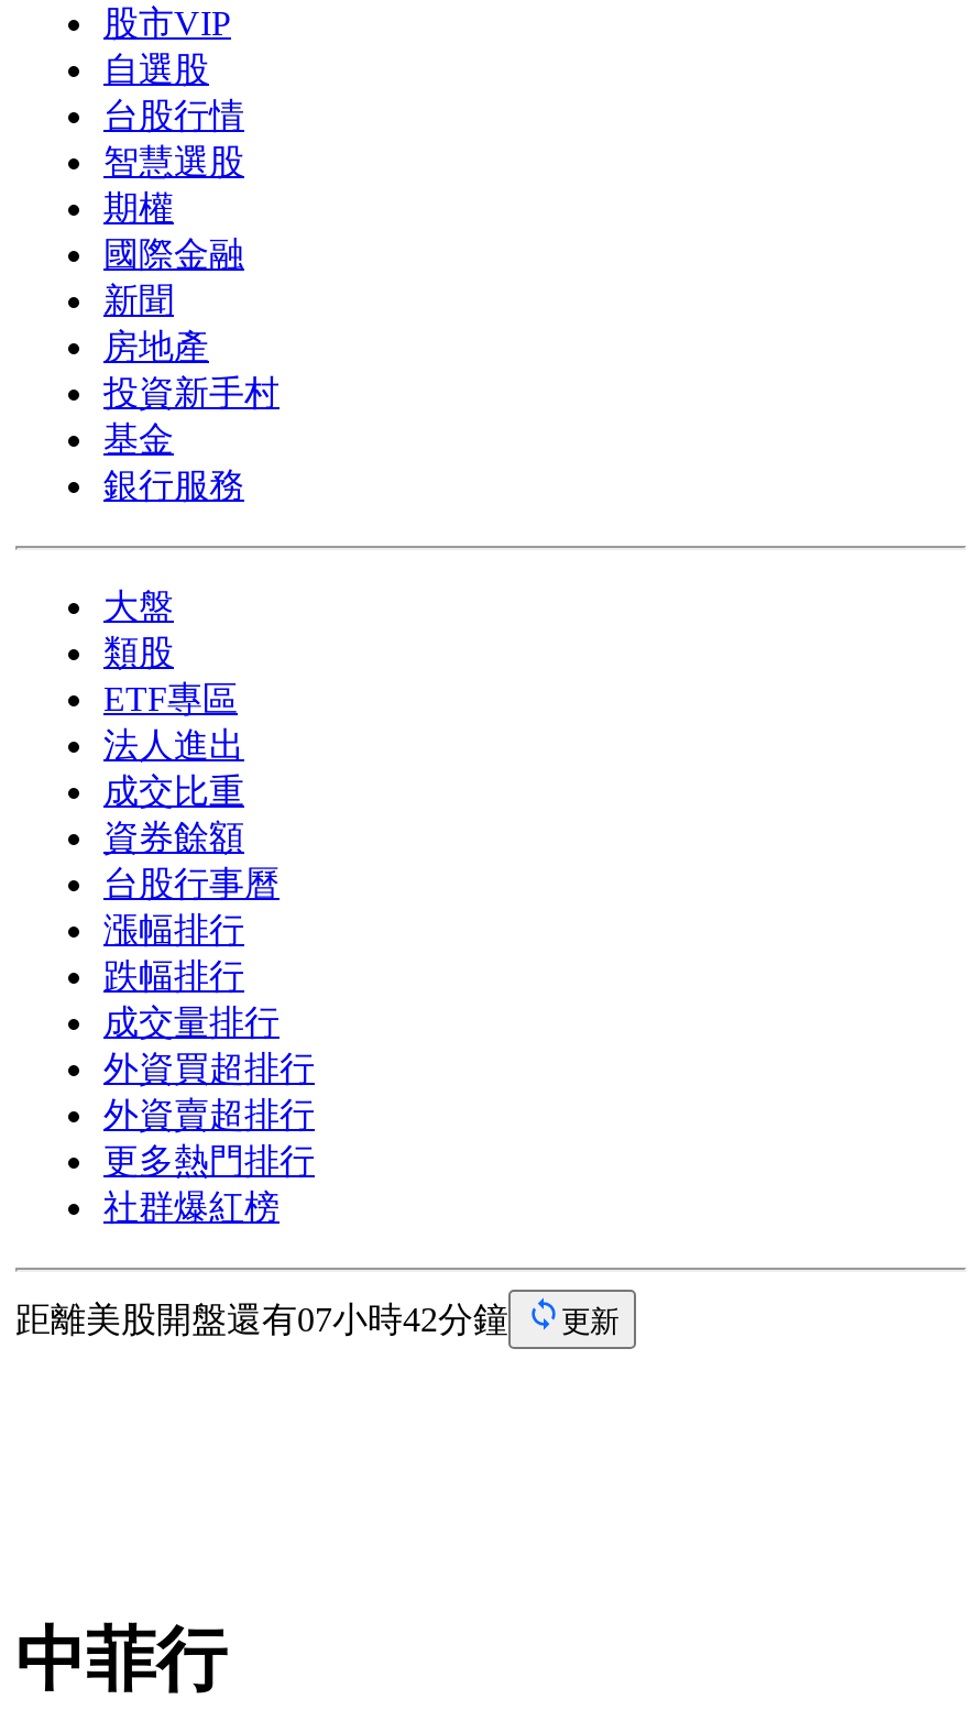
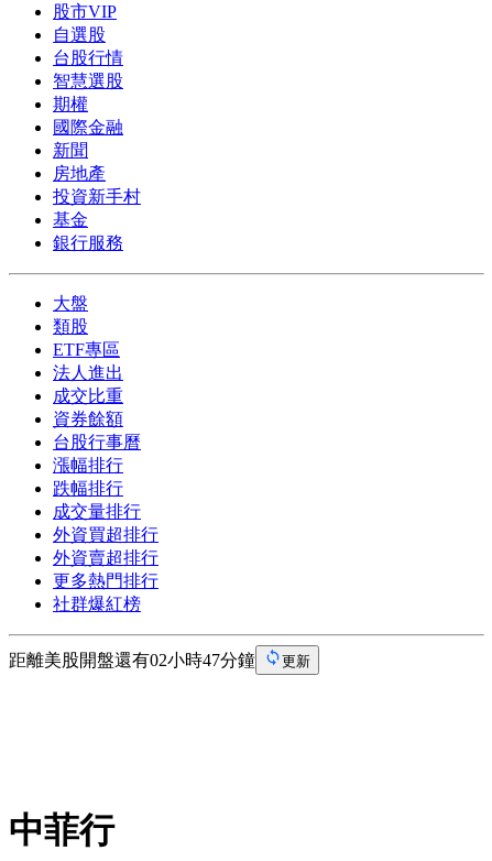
[15,1300,508,1338] 距離美股開盤還有07小時42分鐘 -> [9,651,255,669] 距離美股開盤還有02小時47分鐘

